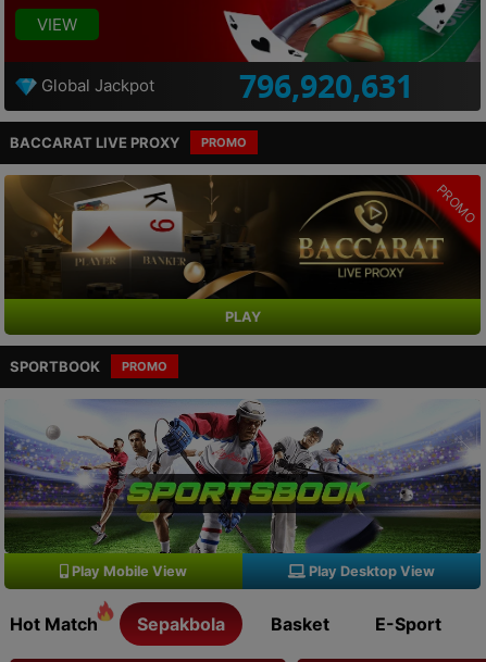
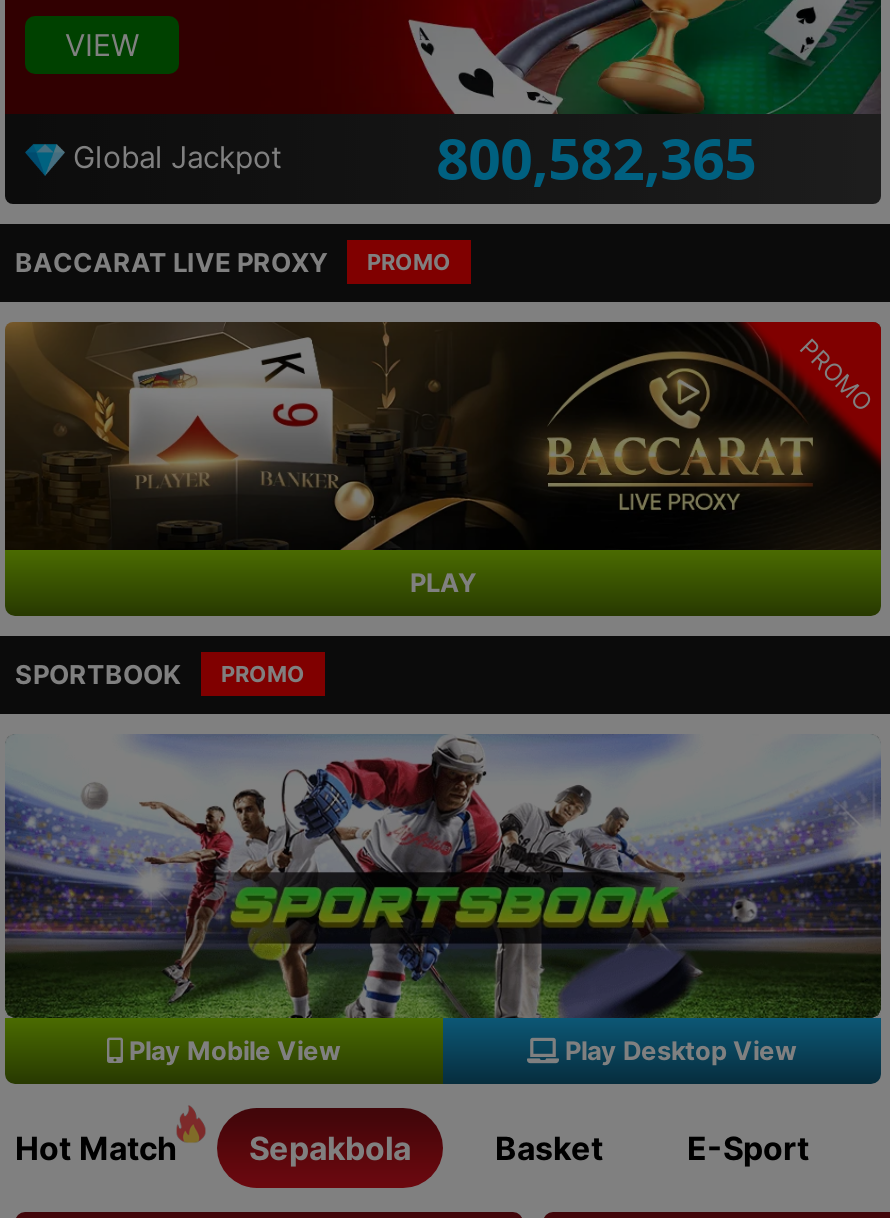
[239,64,413,107] 796,920,631 -> [436,117,756,197] 800,582,365

